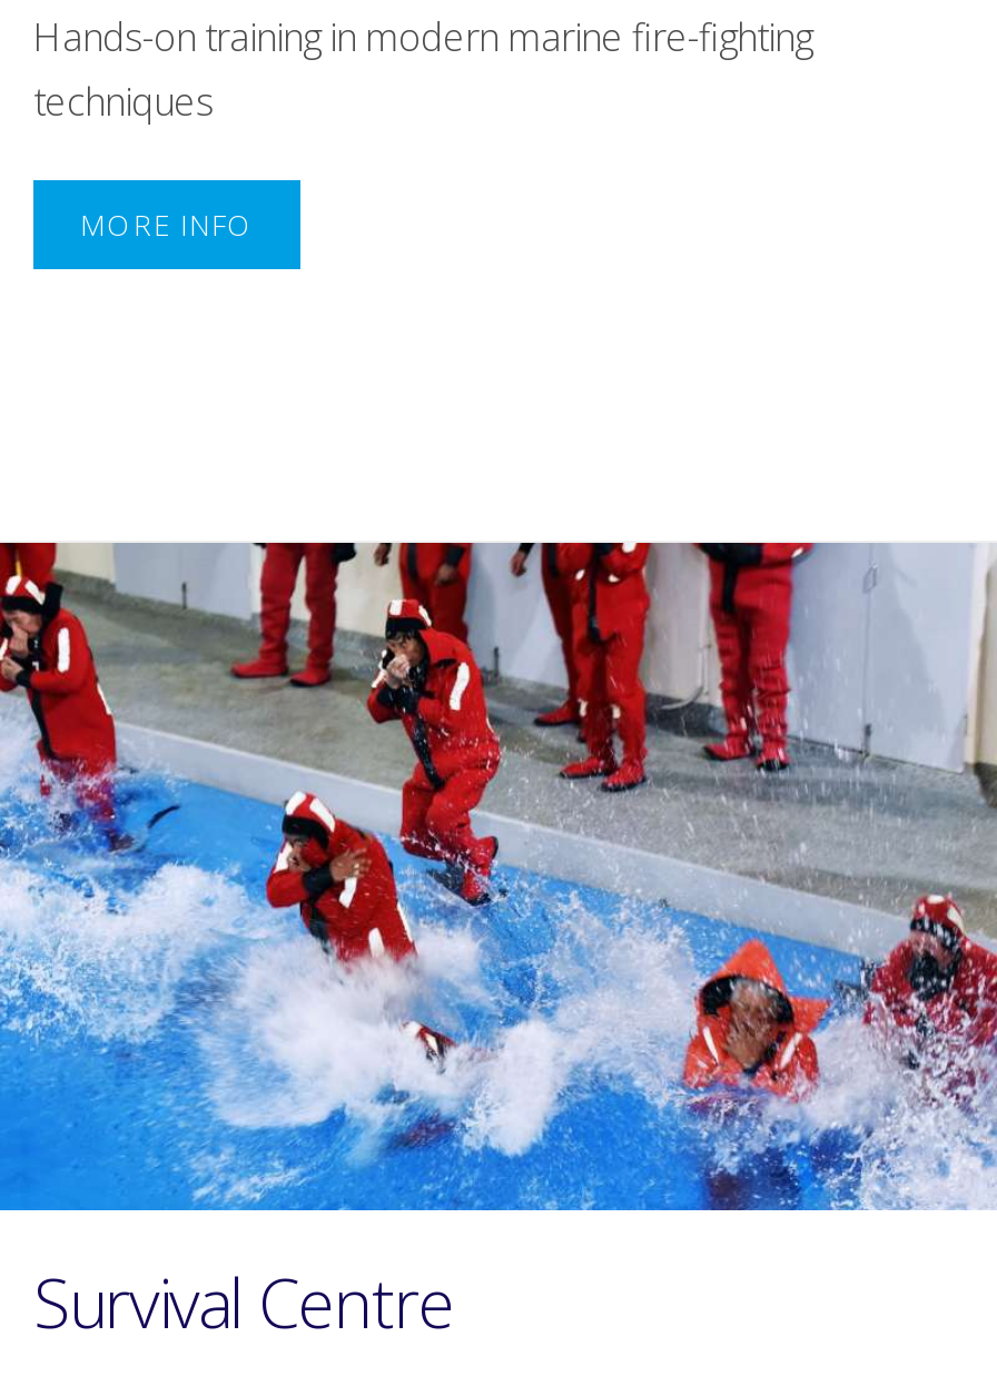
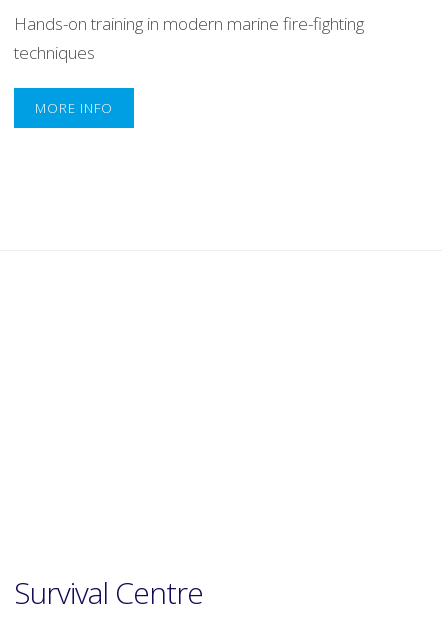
[7,541,990,1212] [image] -> none

